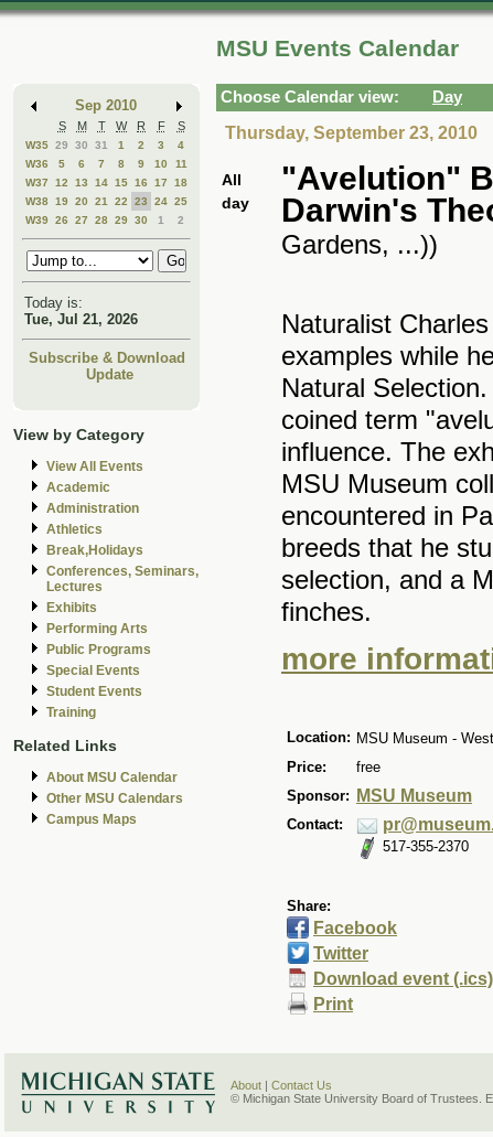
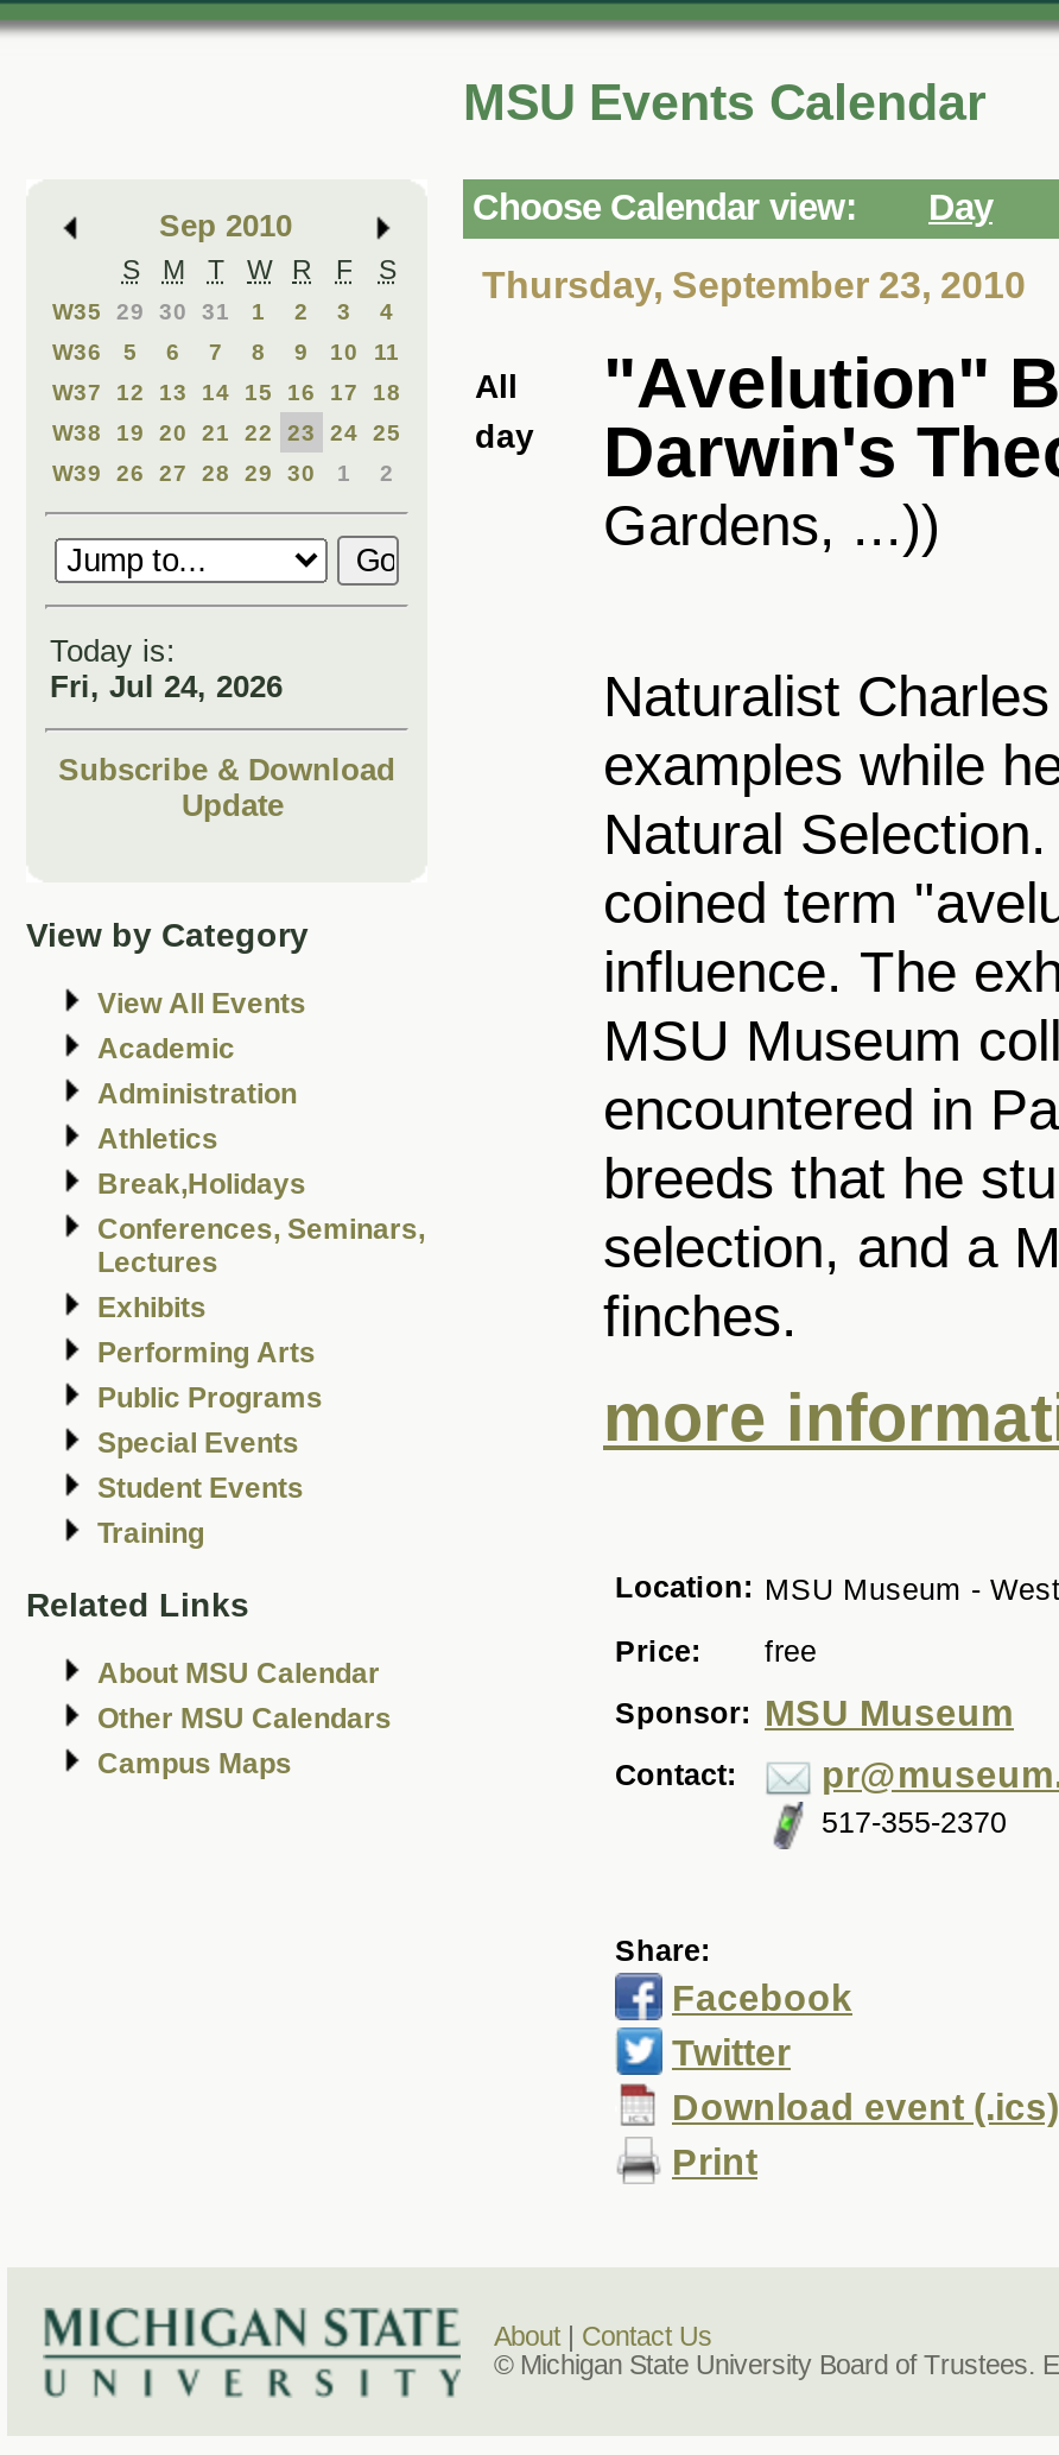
[24,311,138,328] Tue, Jul 21, 2026 -> [50,669,283,705] Fri, Jul 24, 2026

